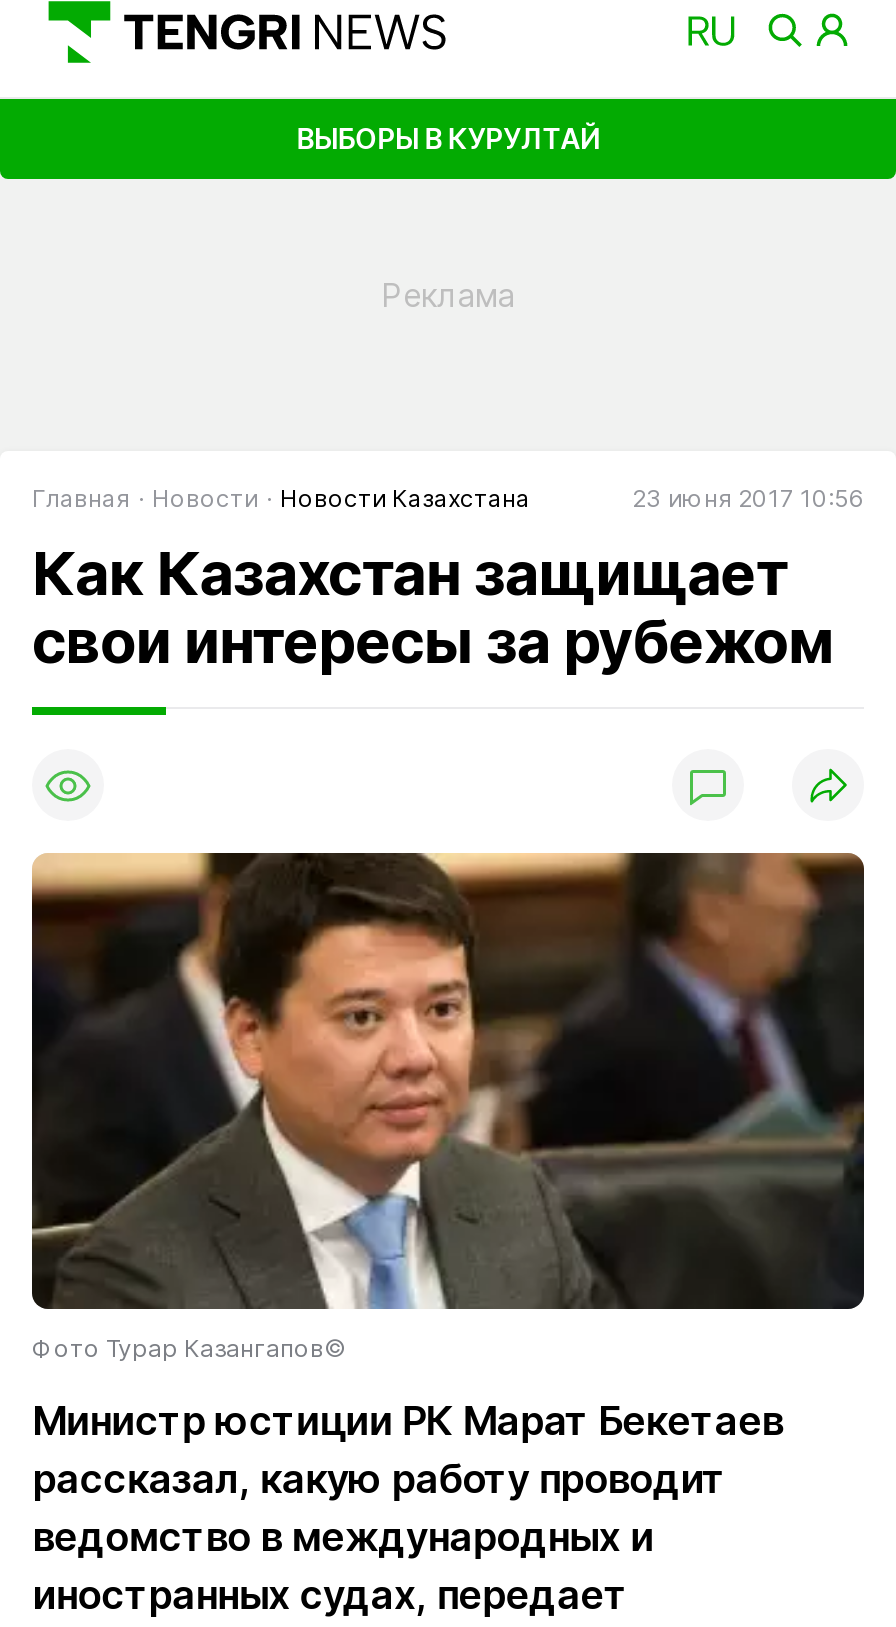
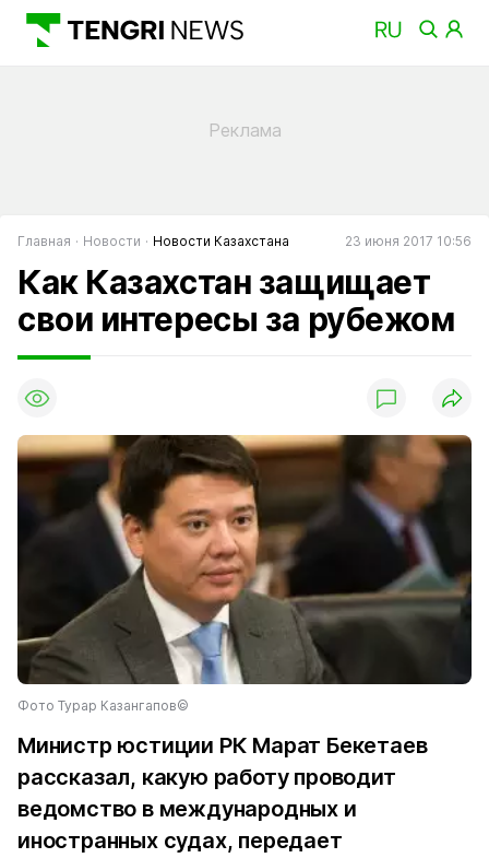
[296,120,600,154] ВЫБОРЫ В КУРУЛТАЙ -> none

